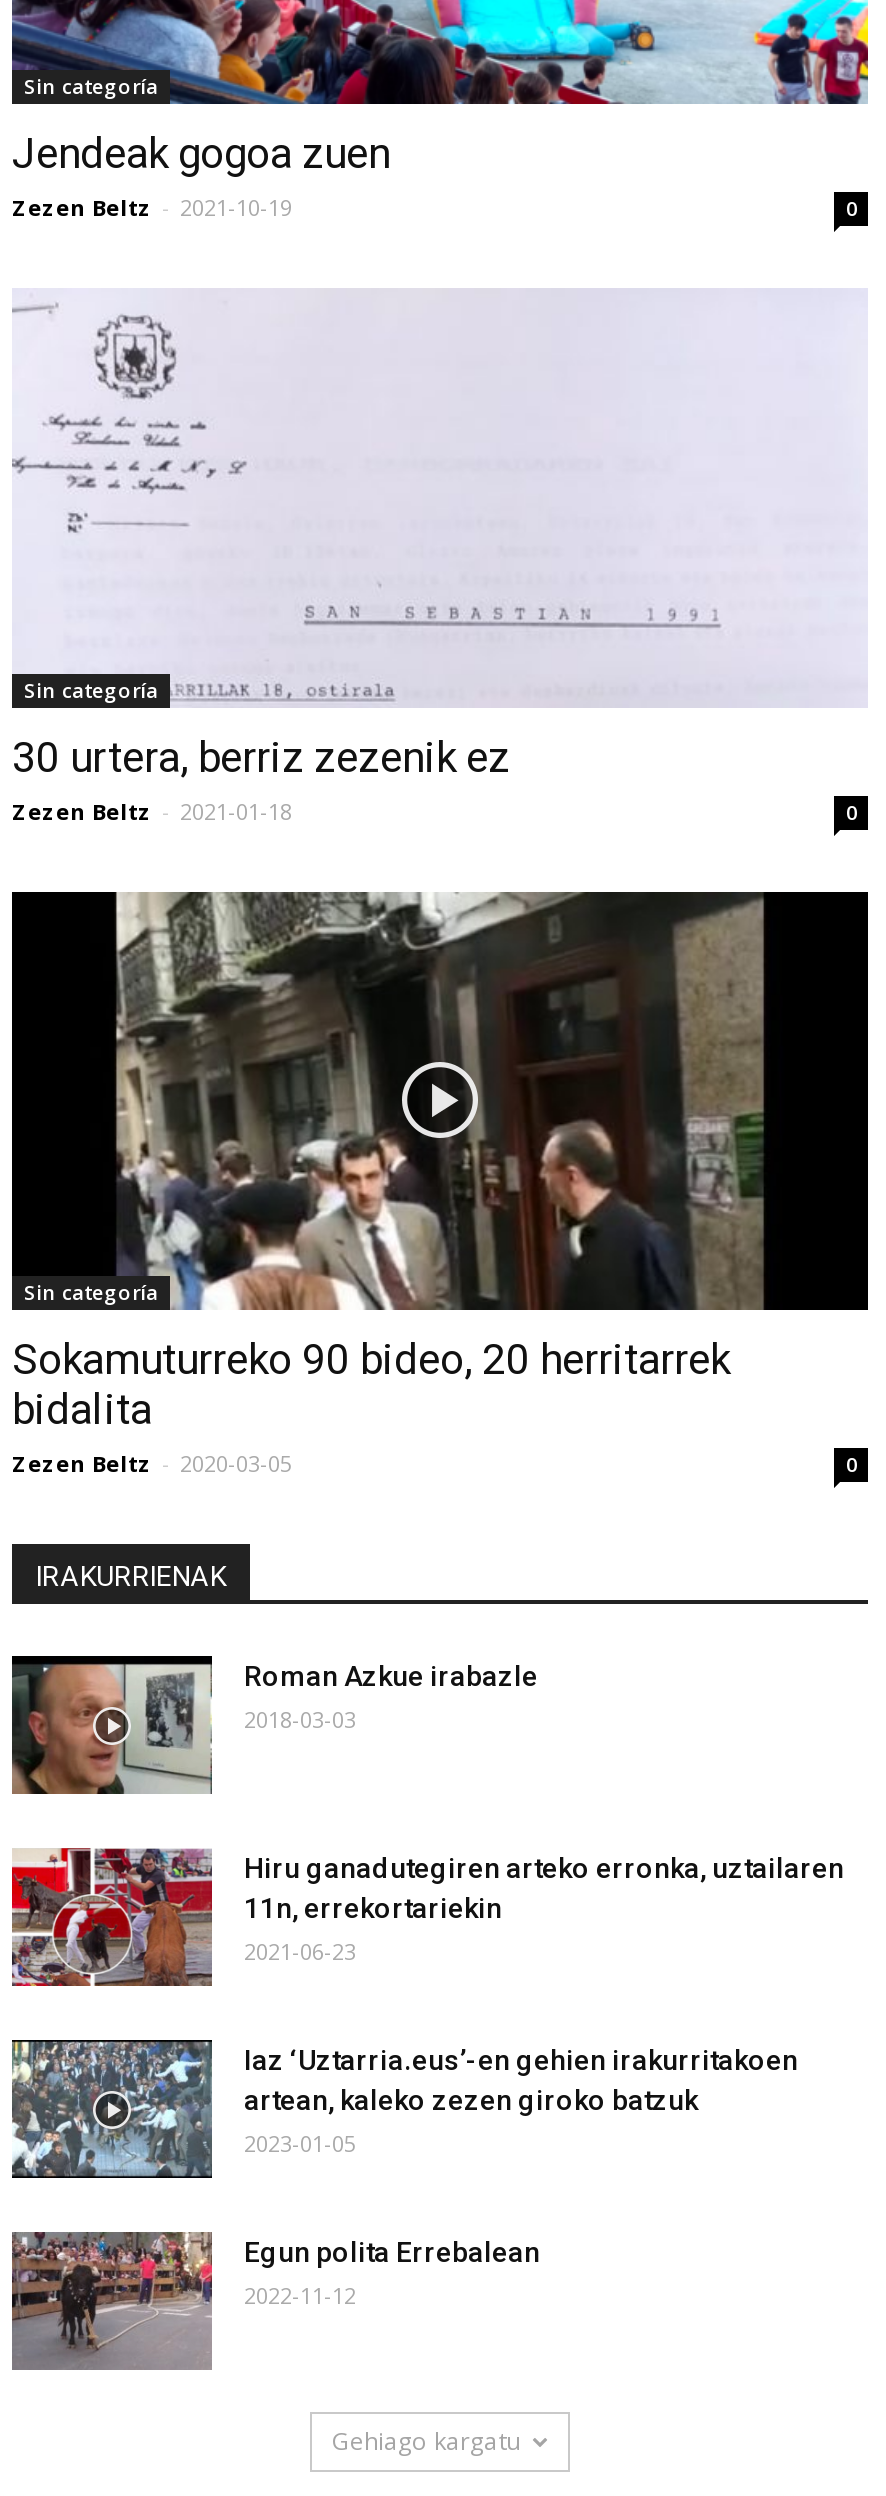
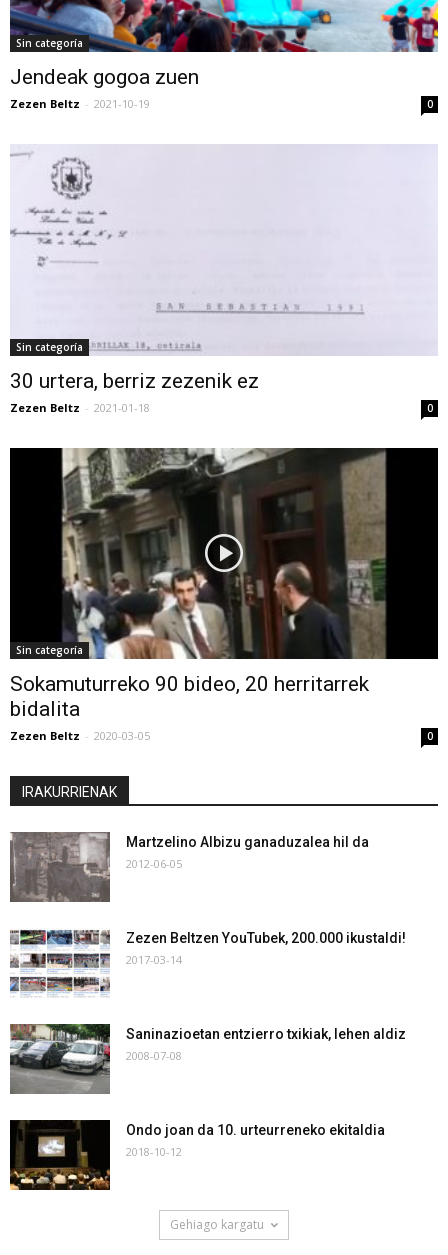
[10,1654,538,1796] [image] | Roman Azkue irabazle | 2018-03-03 -> [10,831,369,903] [image] | Martzelino Albizu ganaduzalea hil da | 2012-06-05
[10,1846,844,1988] [image] | Hiru ganadutegiren arteko erronka, uztailaren | 11n, errekortariekin | 2021-06-23 -> [10,928,406,997] [image] | Zezen Beltzen YouTubek, 200.000 ikustaldi! | 2017-03-14
[12,2038,798,2178] [image] | Iaz ‘Uztarria.eus’-en gehien irakurritakoen | artean, kaleko zezen giroko batzuk | 2023-01-05 -> [9,1023,406,1094] [image] | Saninazioetan entzierro txikiak, lehen aldiz | 2008-07-08
[10,2230,540,2372] [image] | Egun polita Errebalean | 2022-11-12 -> [9,1119,385,1191] [image] | Ondo joan da 10. urteurreneko ekitaldia | 2018-10-12

